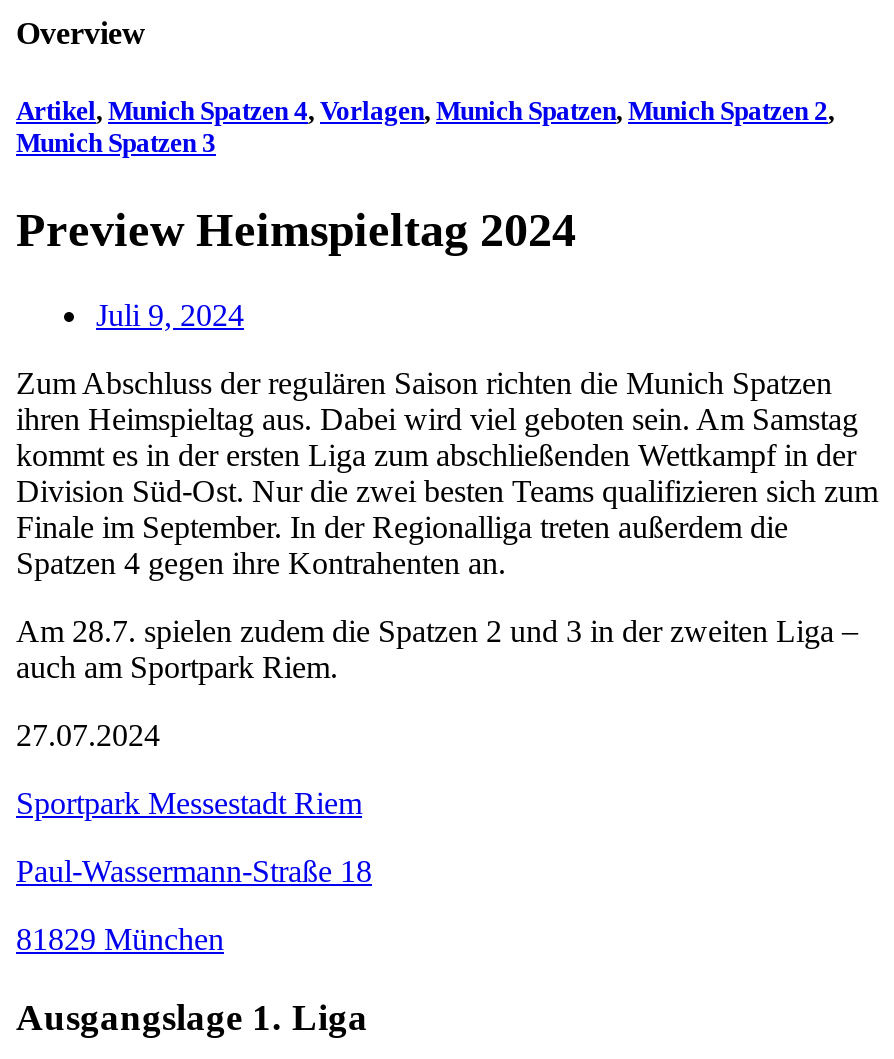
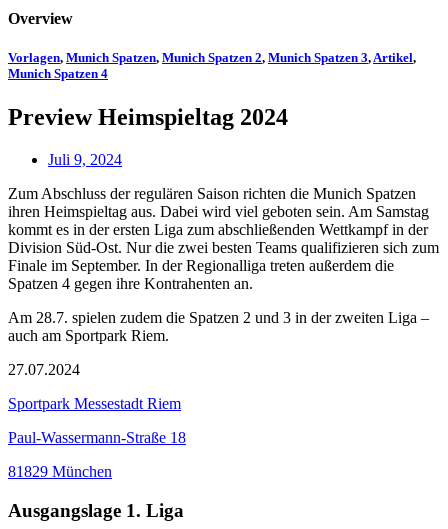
[16,96,834,126] Artikel, Munich Spatzen 4, Vorlagen, Munich Spatzen, Munich Spatzen 2, -> [8,50,416,65] Vorlagen, Munich Spatzen, Munich Spatzen 2, Munich Spatzen 3, Artikel,
[16,128,216,158] Munich Spatzen 3 -> [8,66,108,81] Munich Spatzen 4

